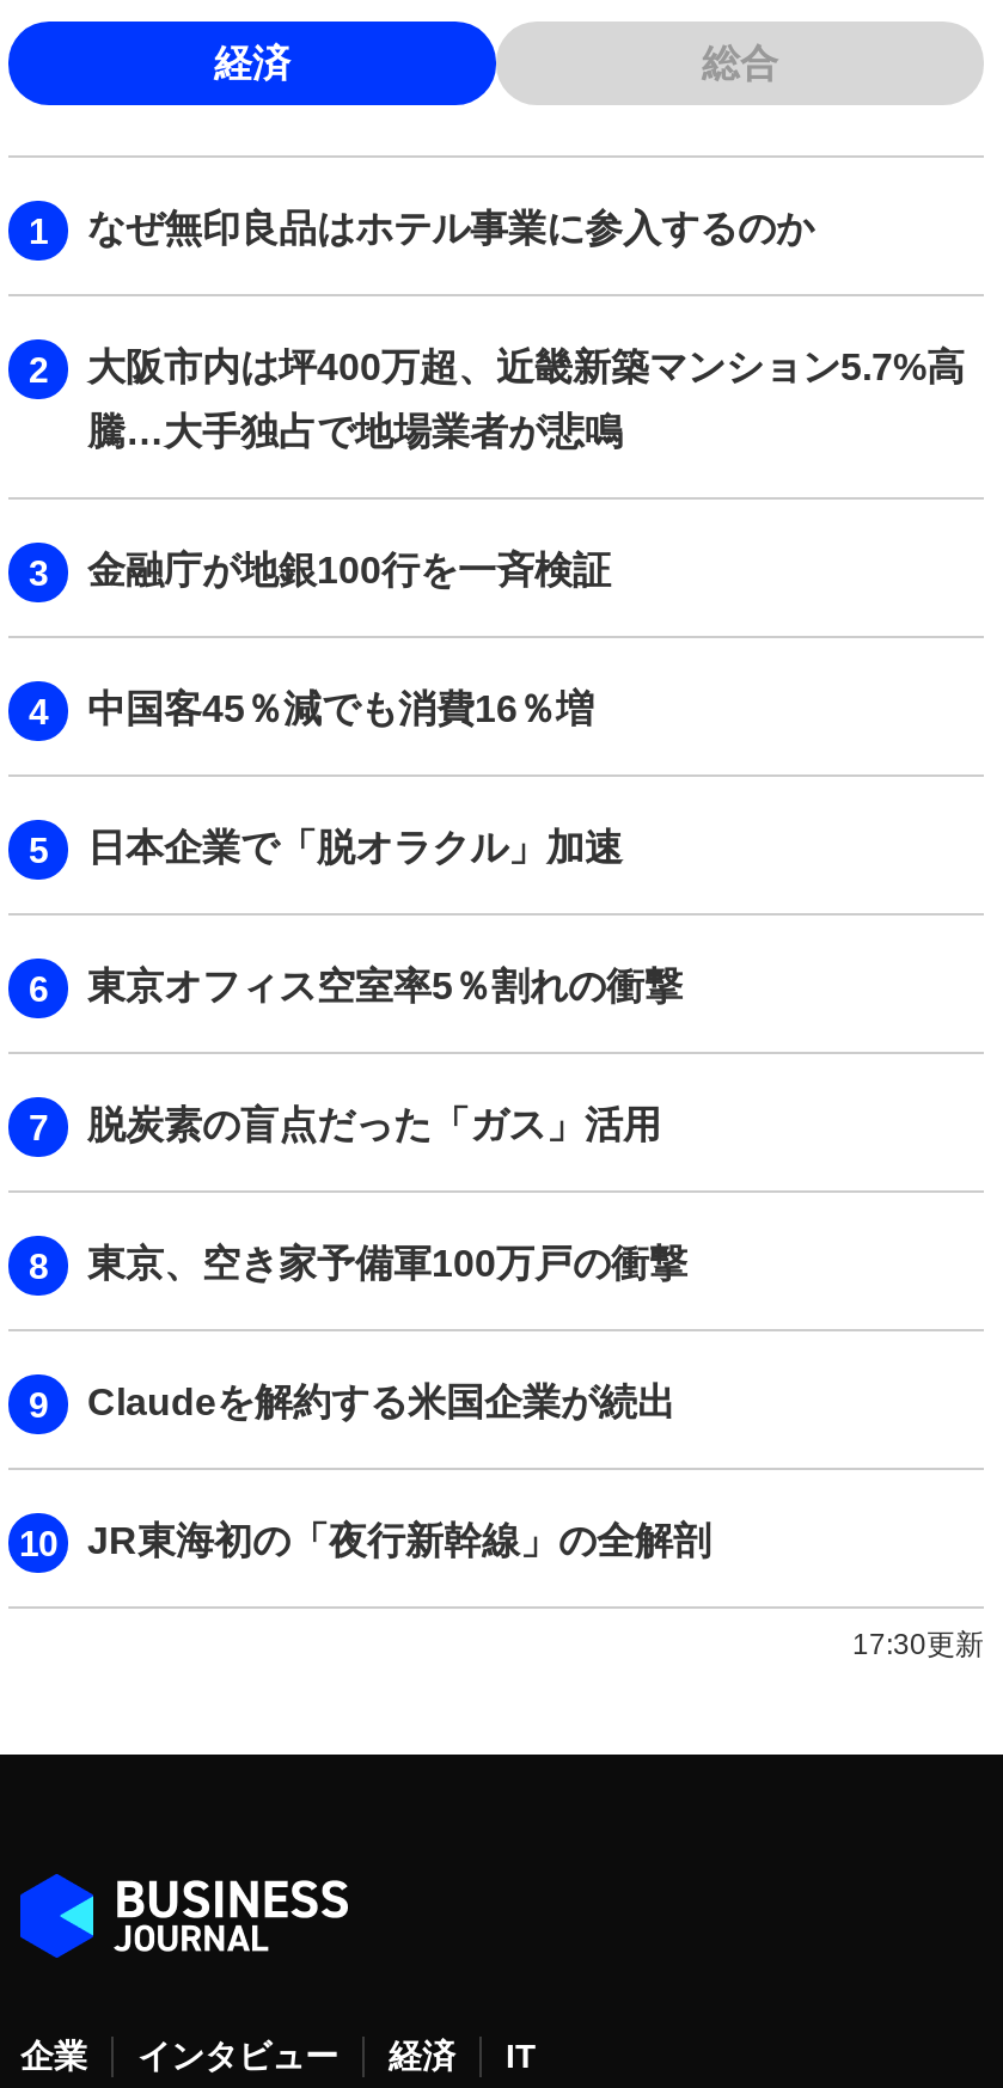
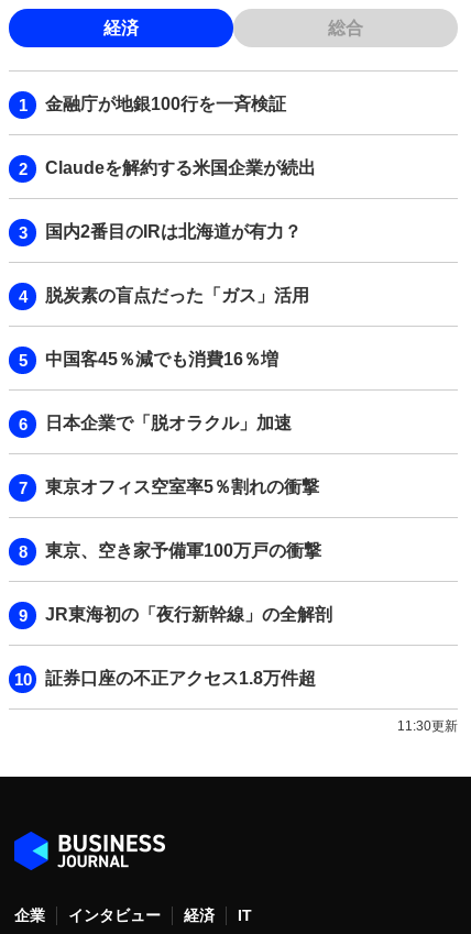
[87,208,965,452] なぜ無印良品はホテル事業に参入するのか | 大阪市内は坪400万超、近畿新築マンション5.7%高 | 騰…大手独占で地場業者が悲鳴 -> none
moved [87,550,611,590] -> [45,95,286,113]: 金融庁が地銀100行を一斉検証
none -> [45,222,302,241] 国内2番目のIRは北海道が有力？
moved [87,688,683,1006] -> [45,350,319,496]: 中国客45％減でも消費16％増 | 日本企業で「脱オラクル」加速 | 東京オフィス空室率5％割れの衝撃
moved [87,1104,661,1145] -> [45,286,309,305]: 脱炭素の盲点だった「ガス」活用
moved [87,1382,675,1422] -> [45,158,316,177]: Claudeを解約する米国企業が続出
moved [87,1520,711,1561] -> [45,605,332,624]: JR東海初の「夜行新幹線」の全解剖
[852,1628,984,1661] 17:30更新 -> [45,669,458,734] 証券口座の不正アクセス1.8万件超 | 11:30更新

